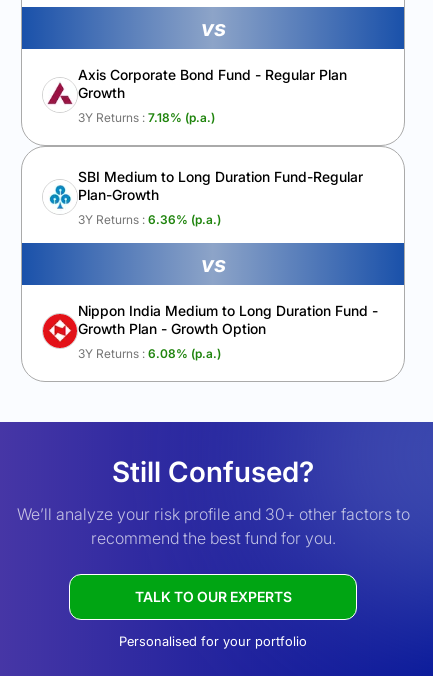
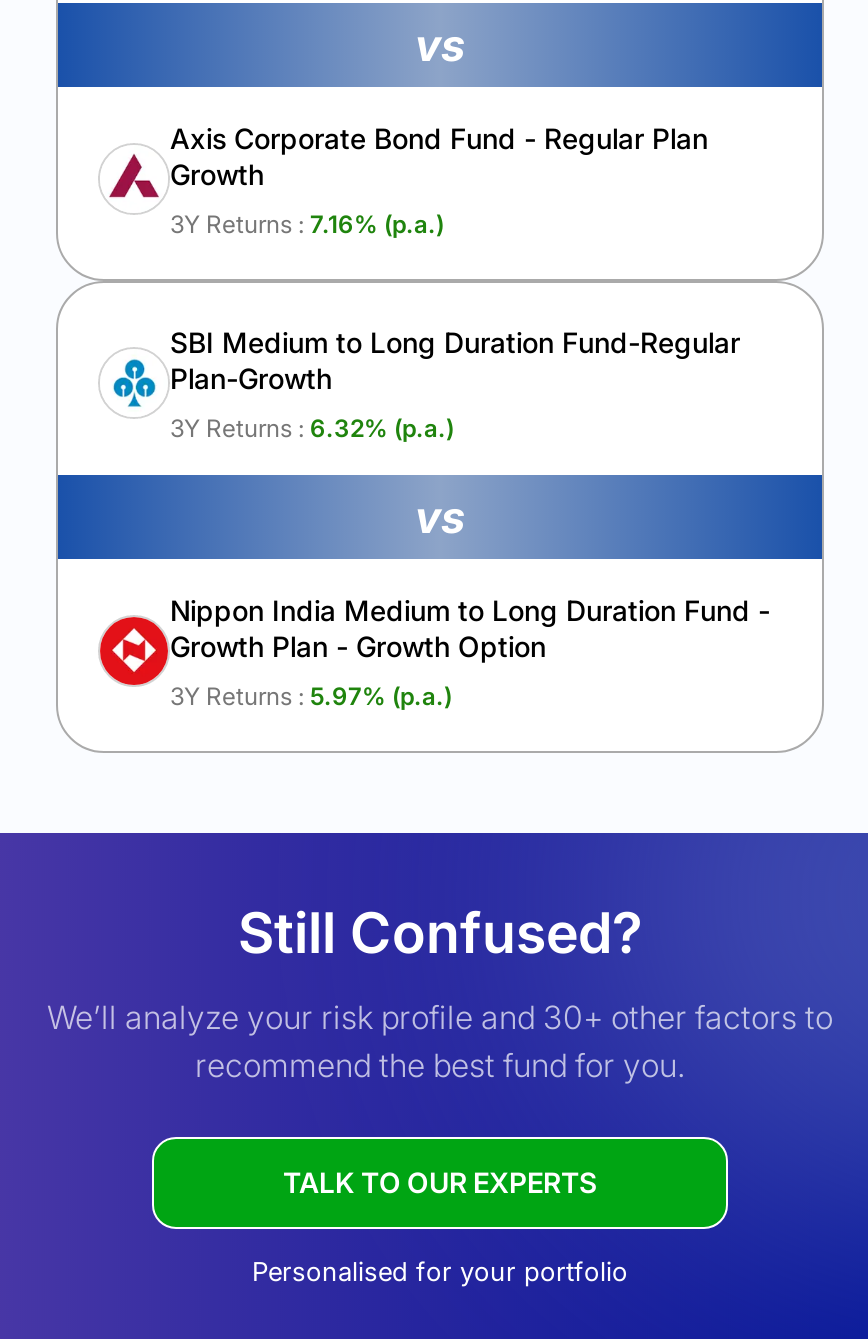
[78,110,215,125] 3Y Returns : 7.18% (p.a.) -> [170,209,444,239] 3Y Returns : 7.16% (p.a.)
[78,212,221,227] 3Y Returns : 6.36% (p.a.) -> [170,413,454,443] 3Y Returns : 6.32% (p.a.)
[78,346,221,361] 3Y Returns : 6.08% (p.a.) -> [170,681,452,711] 3Y Returns : 5.97% (p.a.)

